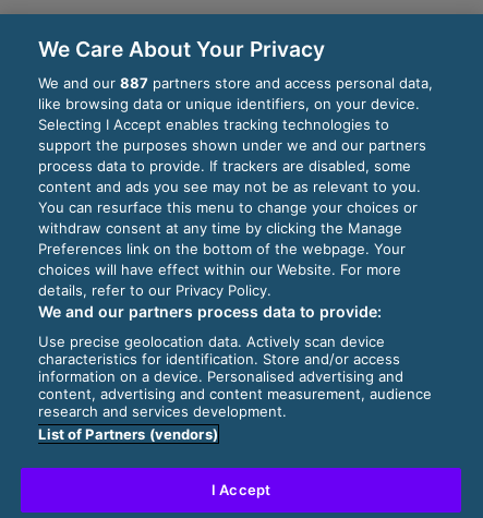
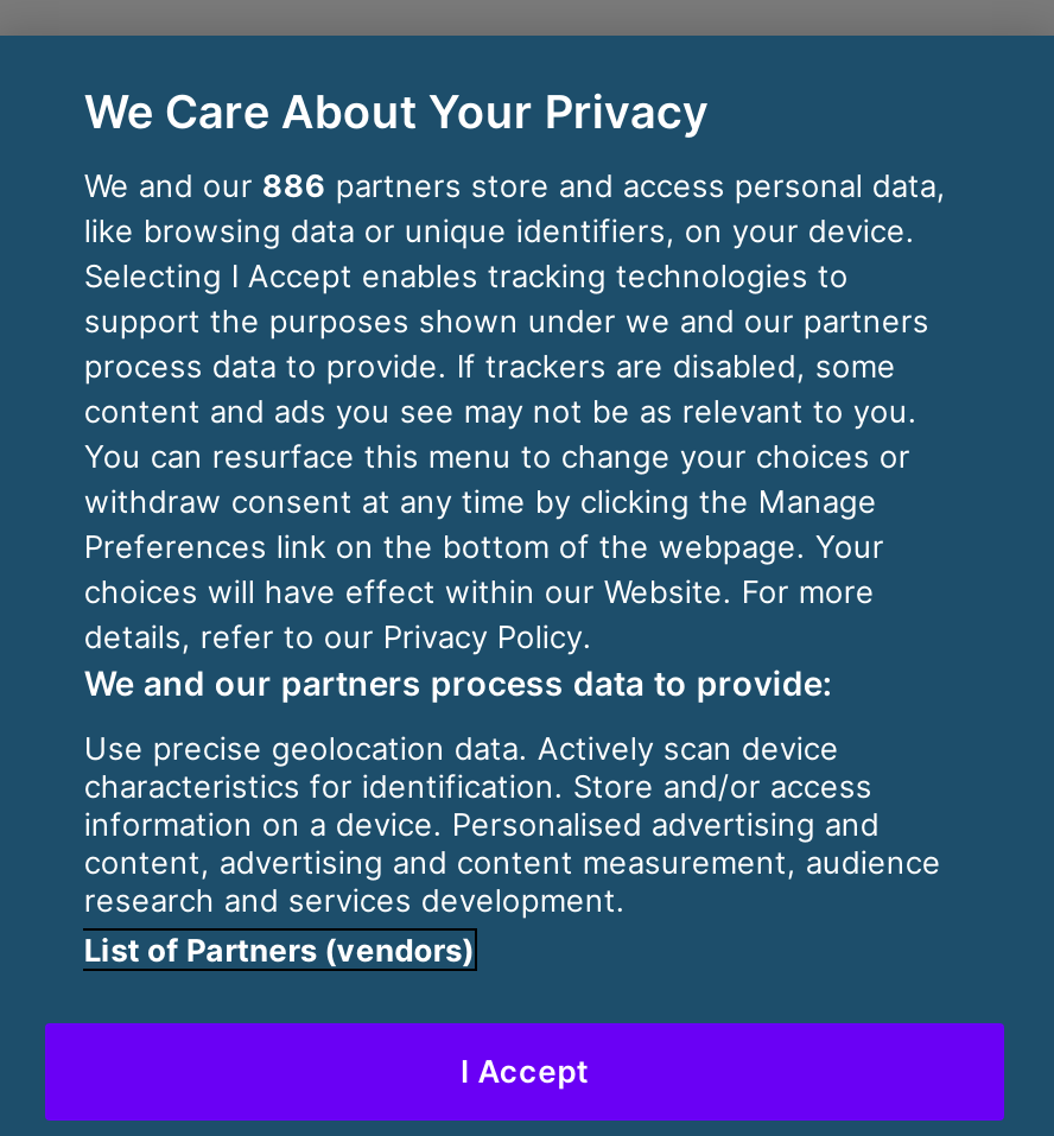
[39,74,433,92] We and our 887 partners store and access personal data, -> [84,166,946,204] We and our 886 partners store and access personal data,

